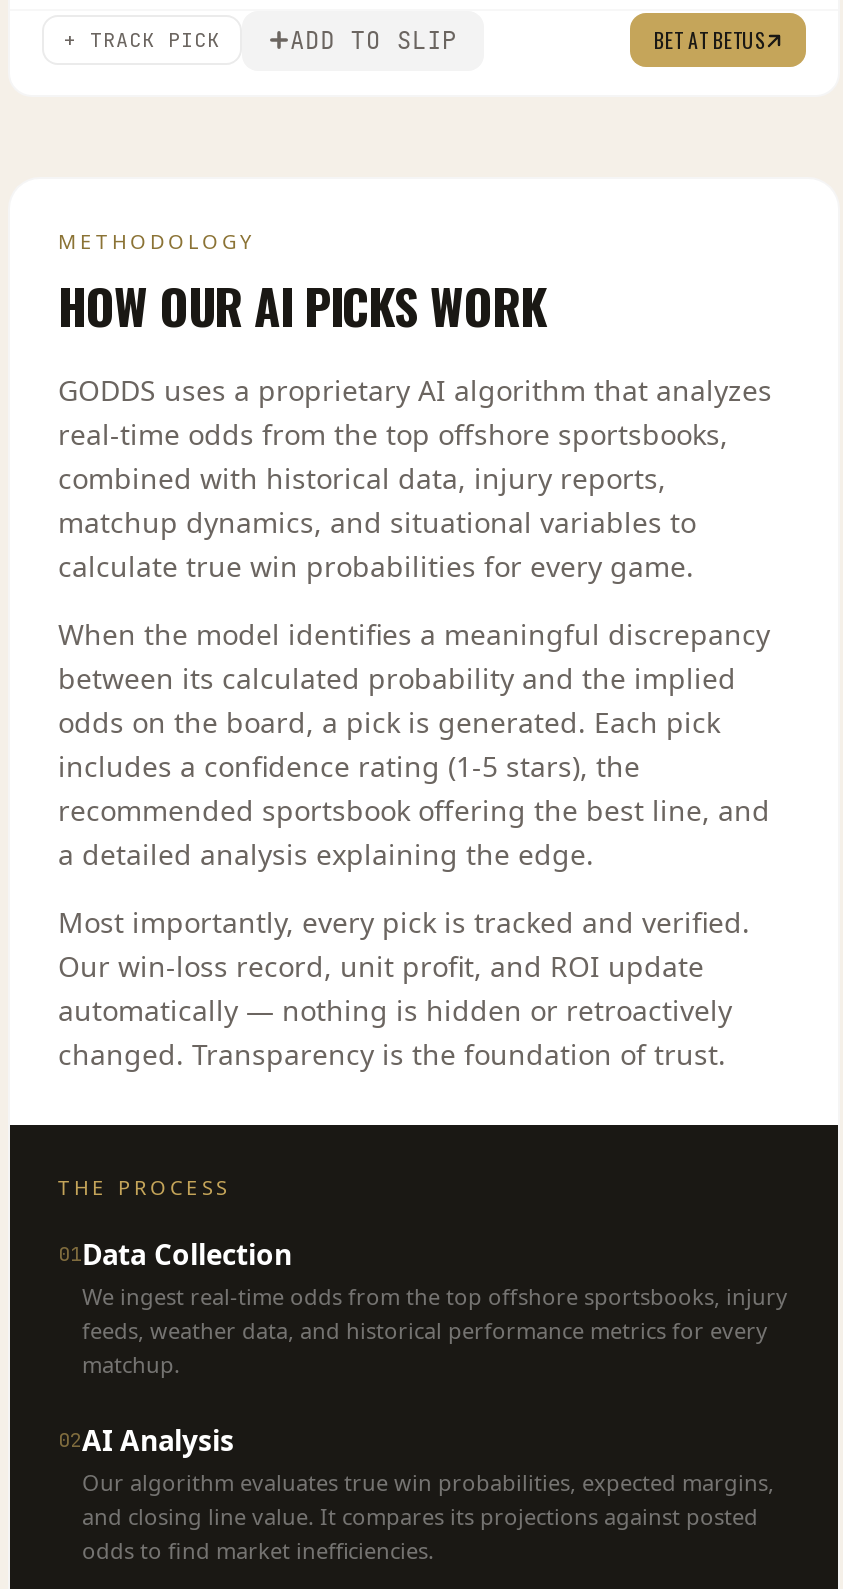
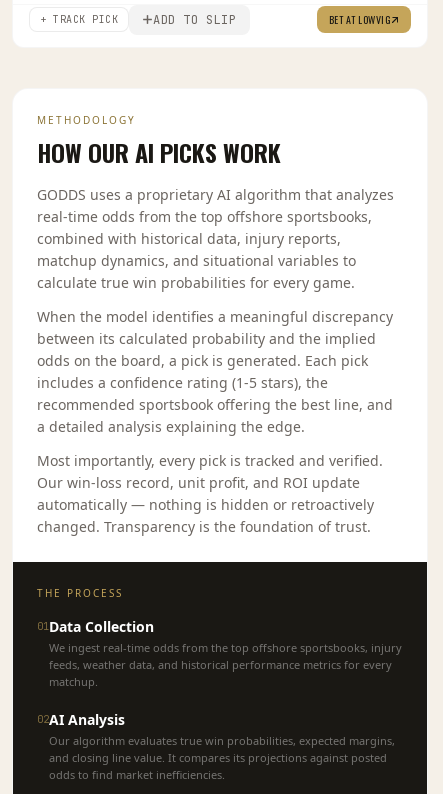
[654,25,766,55] BET AT BETUS -> [328,12,391,27] BET AT LOWVIG

